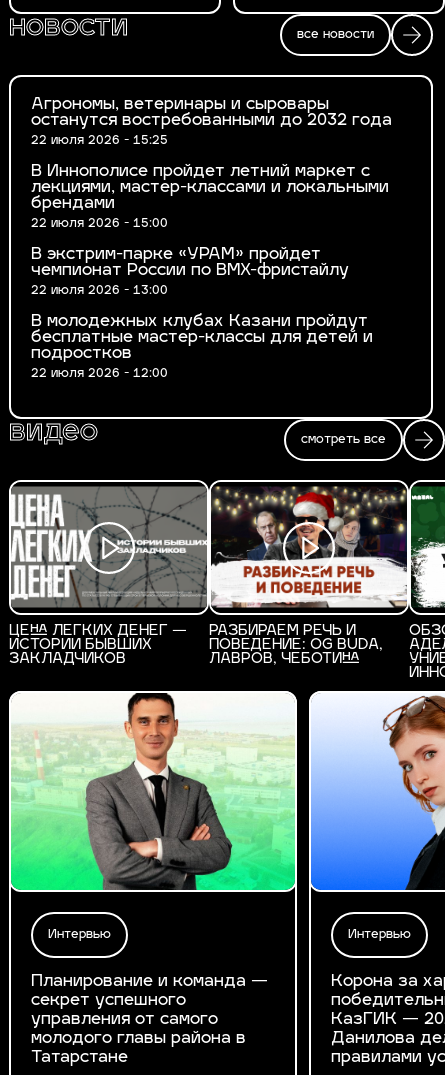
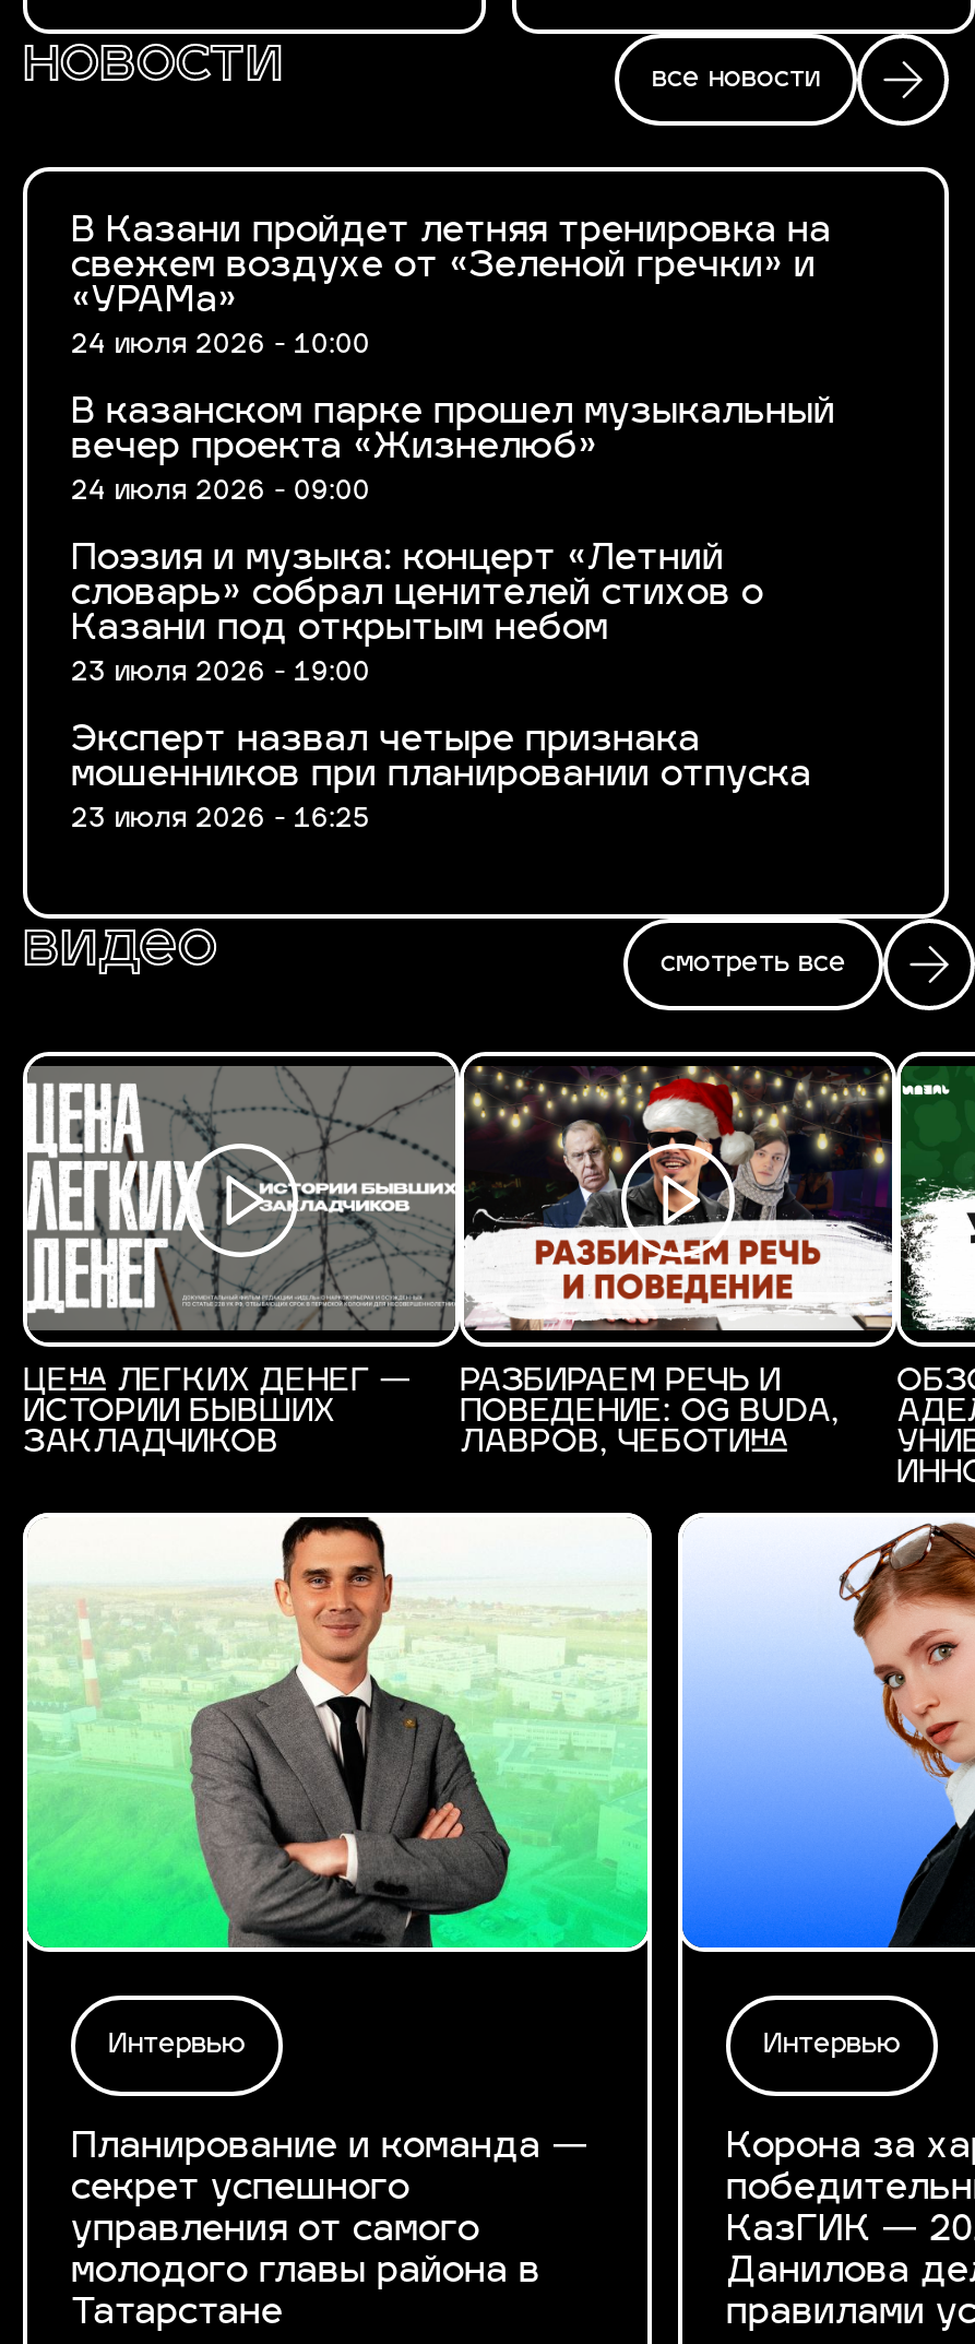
[31,97,392,147] Агрономы, ветеринары и сыровары | останутся востребованными до 2032 года | 22 июля 2026 - 15:25 -> [71,215,831,359] В Казани пройдет летняя тренировка на | свежем воздухе от «Зеленой гречки» и | «УРАМа» | 24 июля 2026 - 10:00
[31,164,389,230] В Иннополисе пройдет летний маркет с | лекциями, мастер-классами и локальными | брендами | 22 июля 2026 - 15:00 -> [71,396,835,506] В казанском парке прошел музыкальный | вечер проекта «Жизнелюб» | 24 июля 2026 - 09:00
[31,247,349,297] В экстрим-парке «УРАМ» пройдет | чемпионат России по BMX-фристайлу | 22 июля 2026 - 13:00 -> [71,543,763,687] Поэзия и музыка: концерт «Летний | словарь» собрал ценителей стихов о | Казани под открытым небом | 23 июля 2026 - 19:00
[31,314,373,380] В молодежных клубах Казани пройдут | бесплатные мастер-классы для детей и | подростков | 22 июля 2026 - 12:00 -> [71,724,811,833] Эксперт назвал четыре признака | мошенников при планировании отпуска | 23 июля 2026 - 16:25

